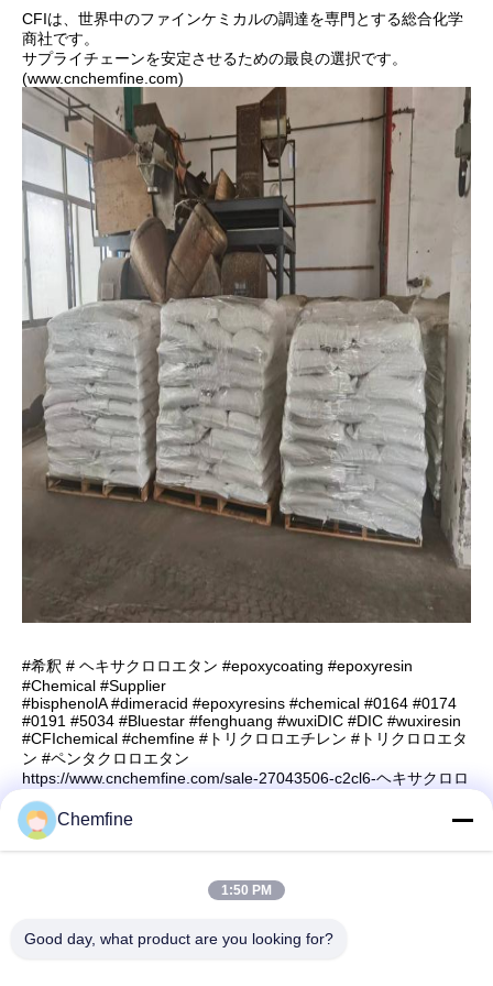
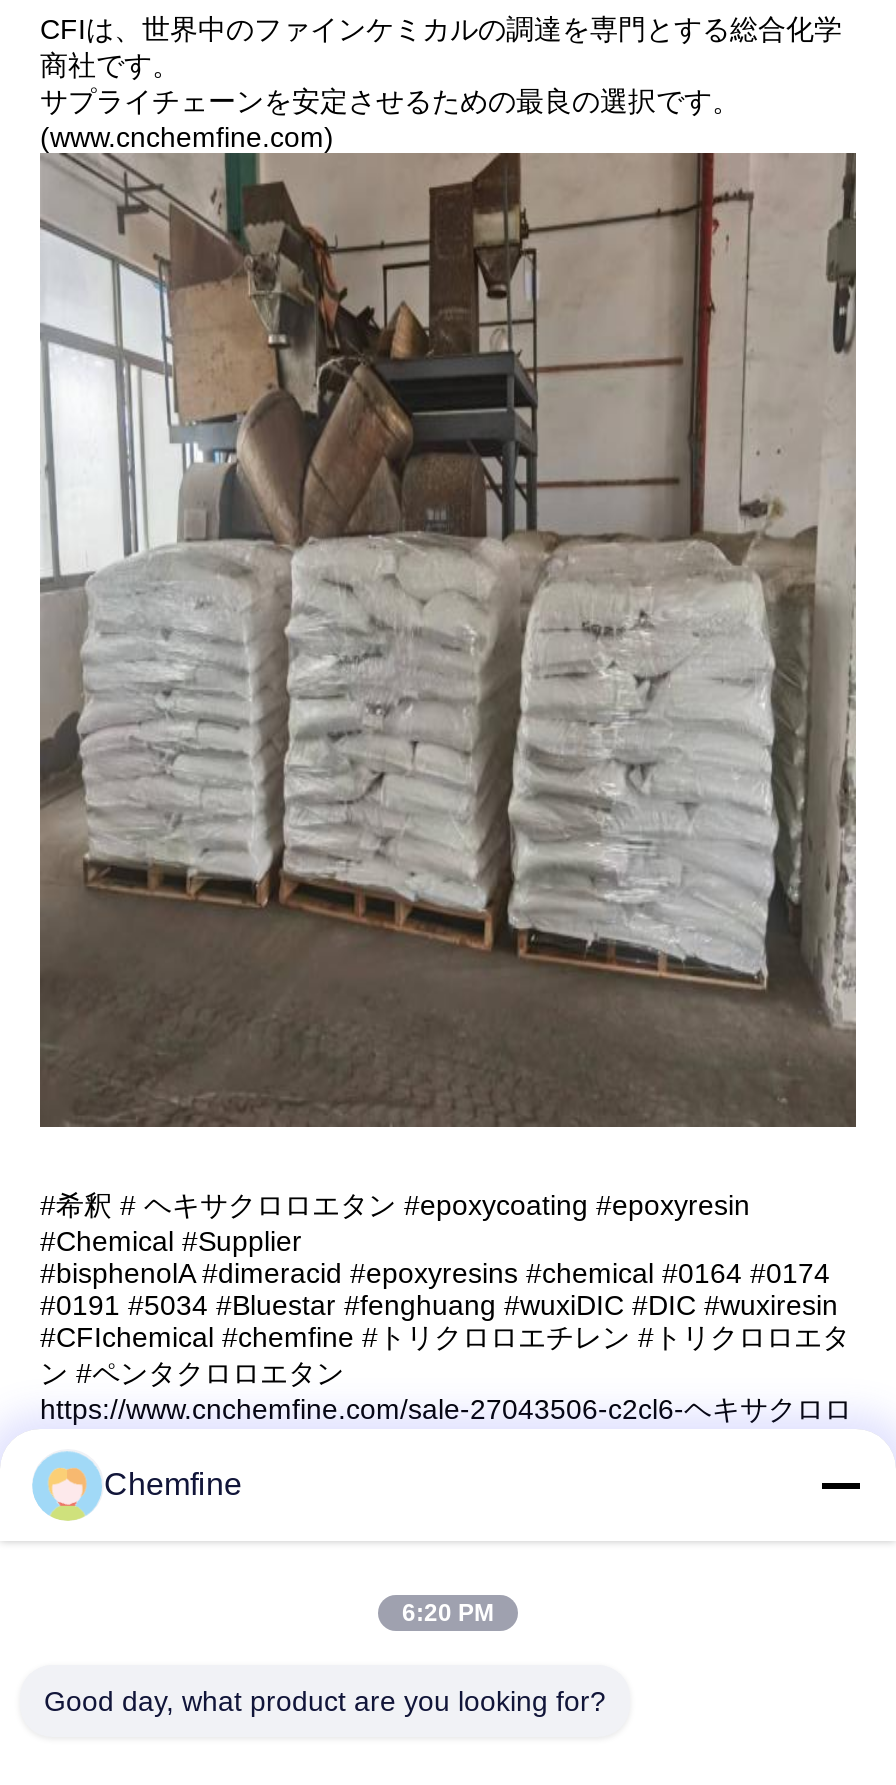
[221,883,272,898] 1:50 PM -> [402,1599,494,1627] 6:20 PM

